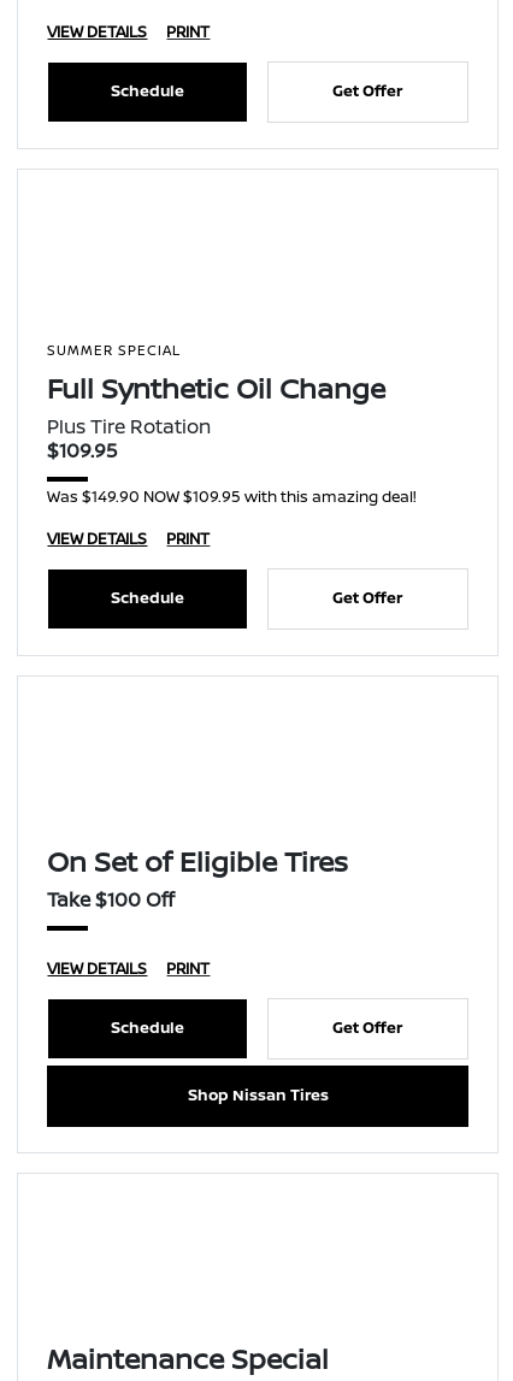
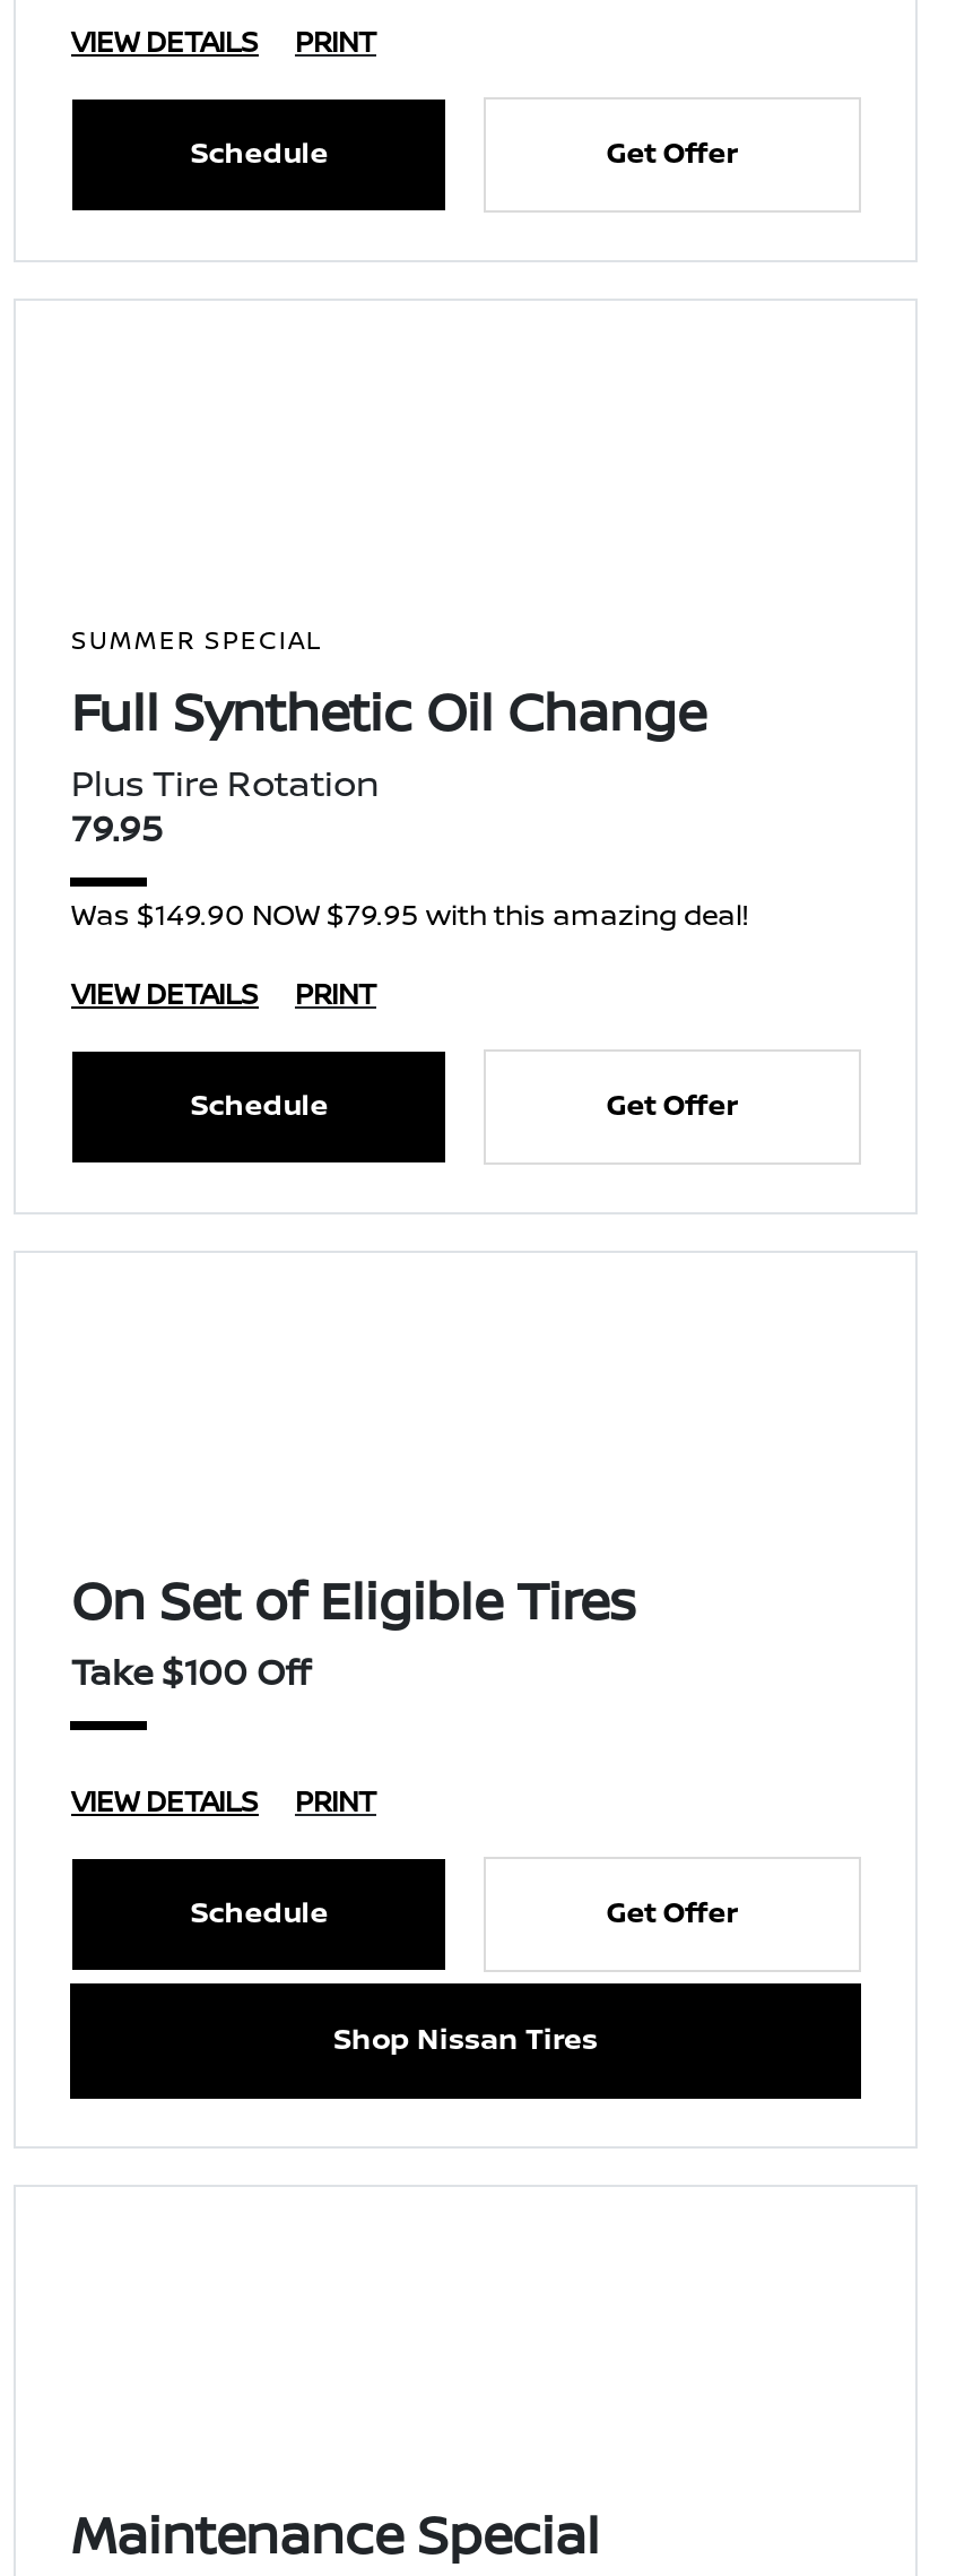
[48,437,119,464] $109.95 -> [71,803,164,853] 79.95
[48,485,417,507] Was $149.90 NOW $109.95 with this amazing deal! -> [71,893,749,934] Was $149.90 NOW $79.95 with this amazing deal!

